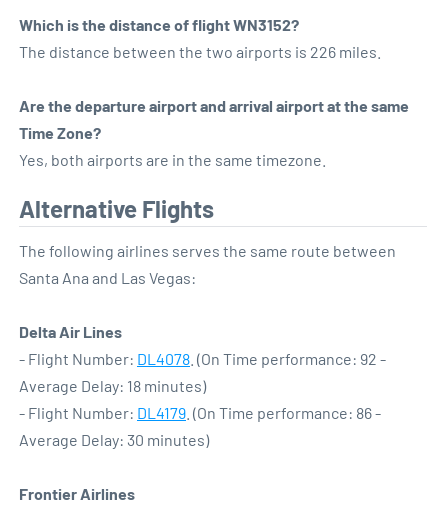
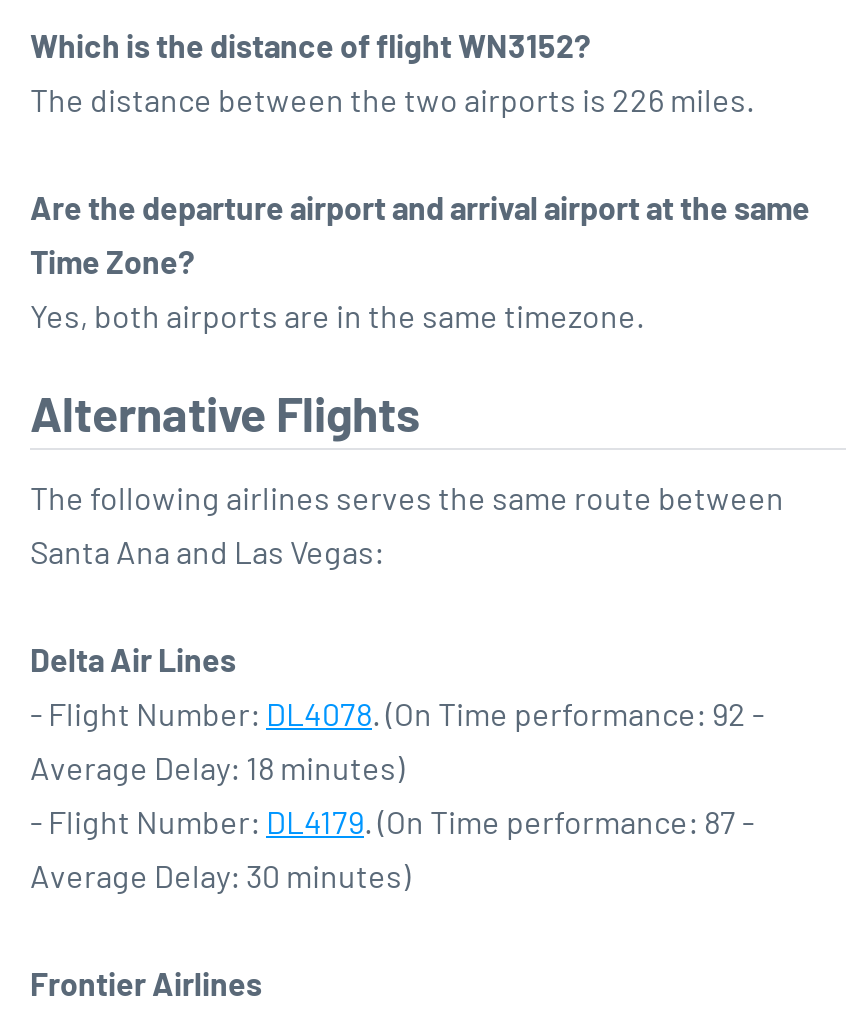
[19,403,381,422] - Flight Number: DL4179. (On Time performance: 86 - -> [30,802,754,840] - Flight Number: DL4179. (On Time performance: 87 -

